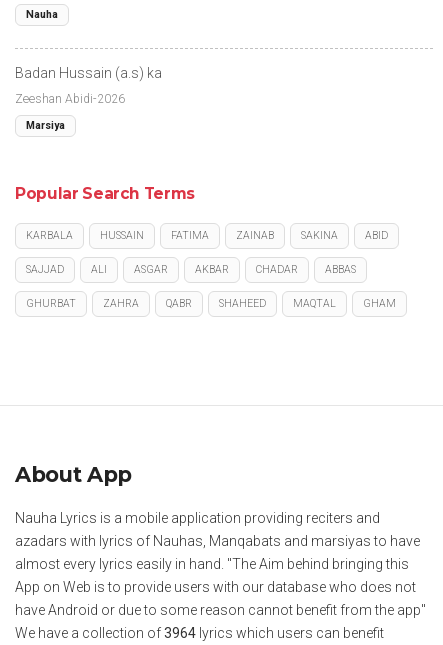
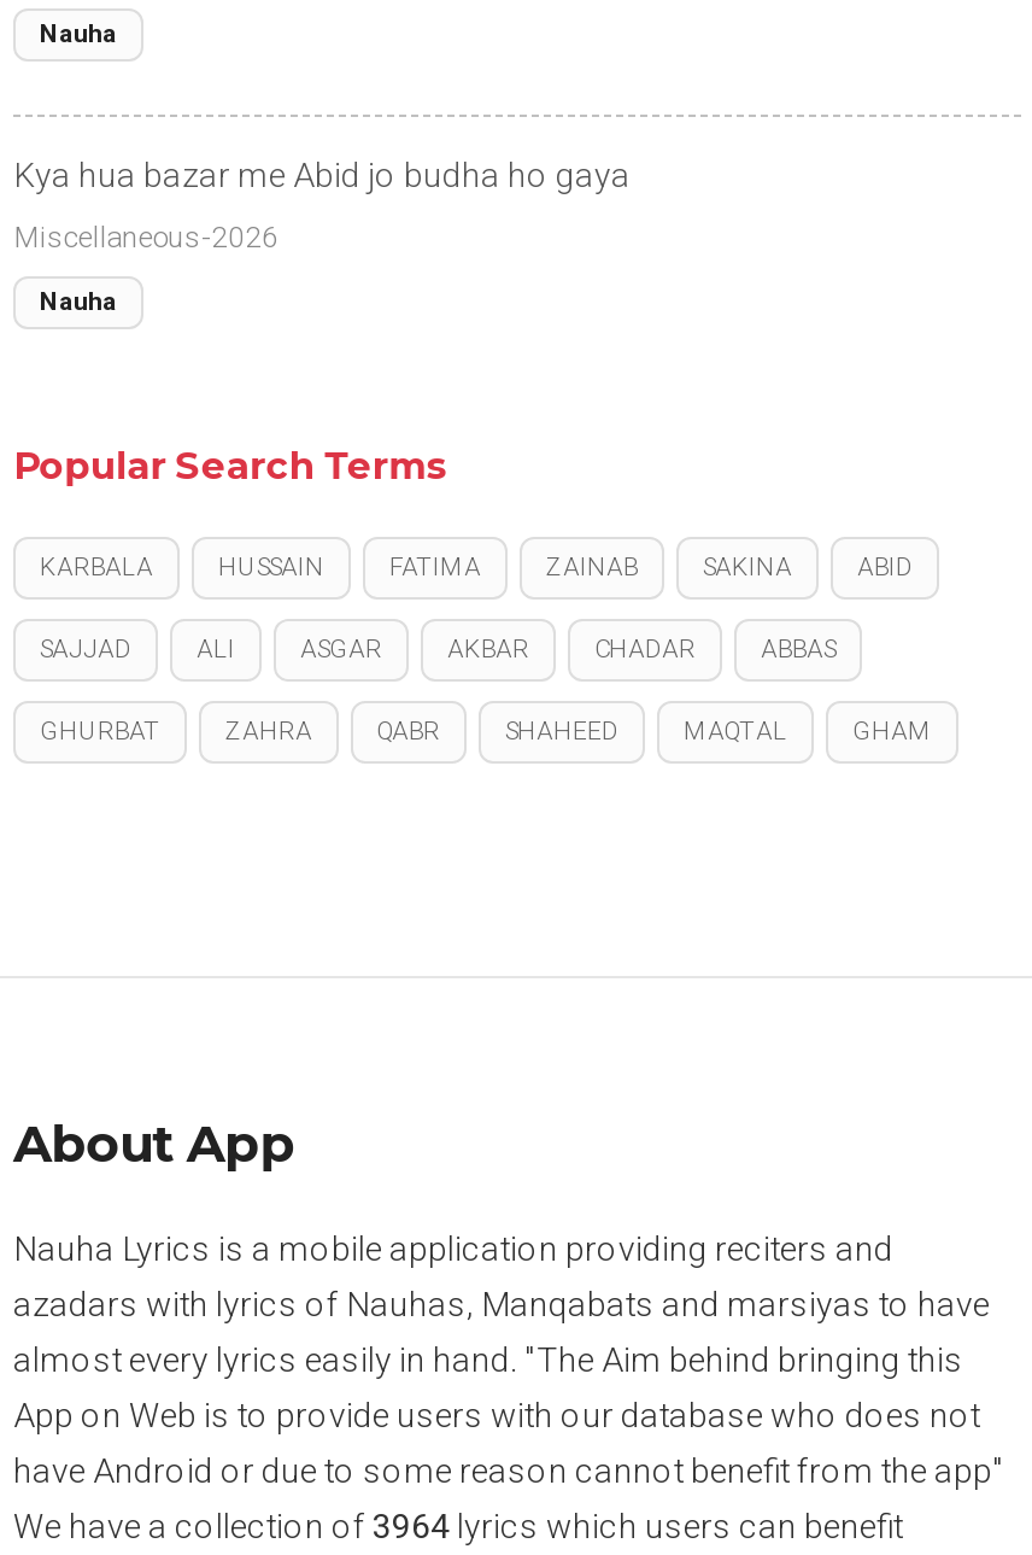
[15,65,162,81] Badan Hussain (a.s) ka -> [13,155,631,193] Kya hua bazar me Abid jo budha ho gaya
[15,92,125,106] Zeeshan Abidi-2026 -> [13,220,278,254] Miscellaneous-2026
[26,119,65,132] Marsiya -> [40,285,117,316] Nauha

